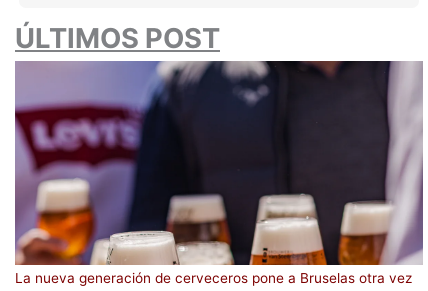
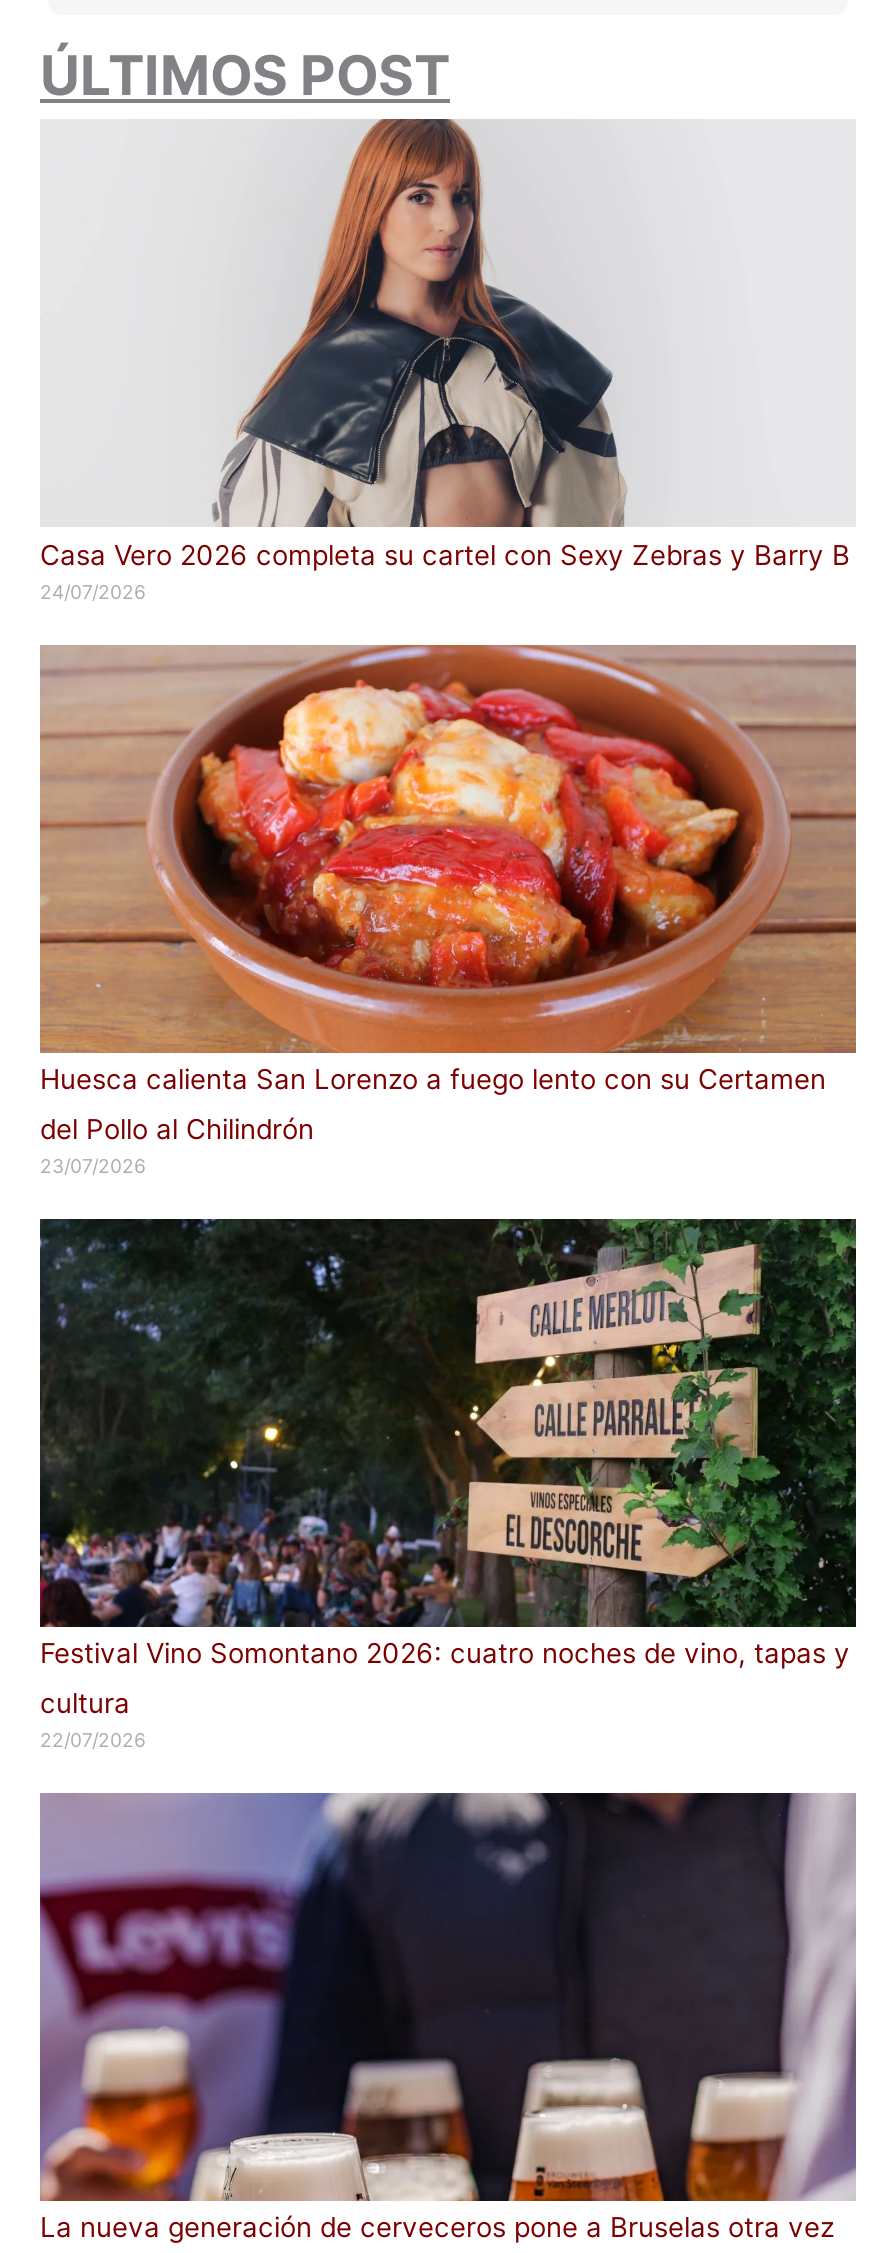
none -> [38,644,858,1177] [image] | Huesca calienta San Lorenzo a fuego lento con su Certamen | del Pollo al Chilindrón | 23/07/2026
none -> [38,1216,858,1751] [image] | Festival Vino Somontano 2026: cuatro noches de vino, tapas y | cultura | 22/07/2026
none -> [40,118,850,602] [image] | Casa Vero 2026 completa su cartel con Sexy Zebras y Barry B | 24/07/2026

